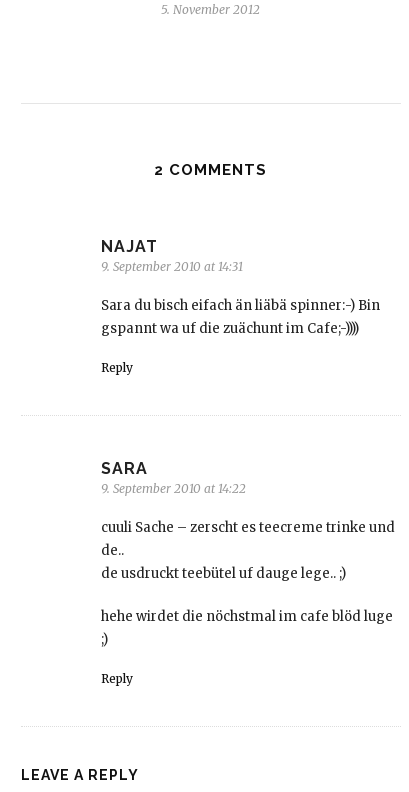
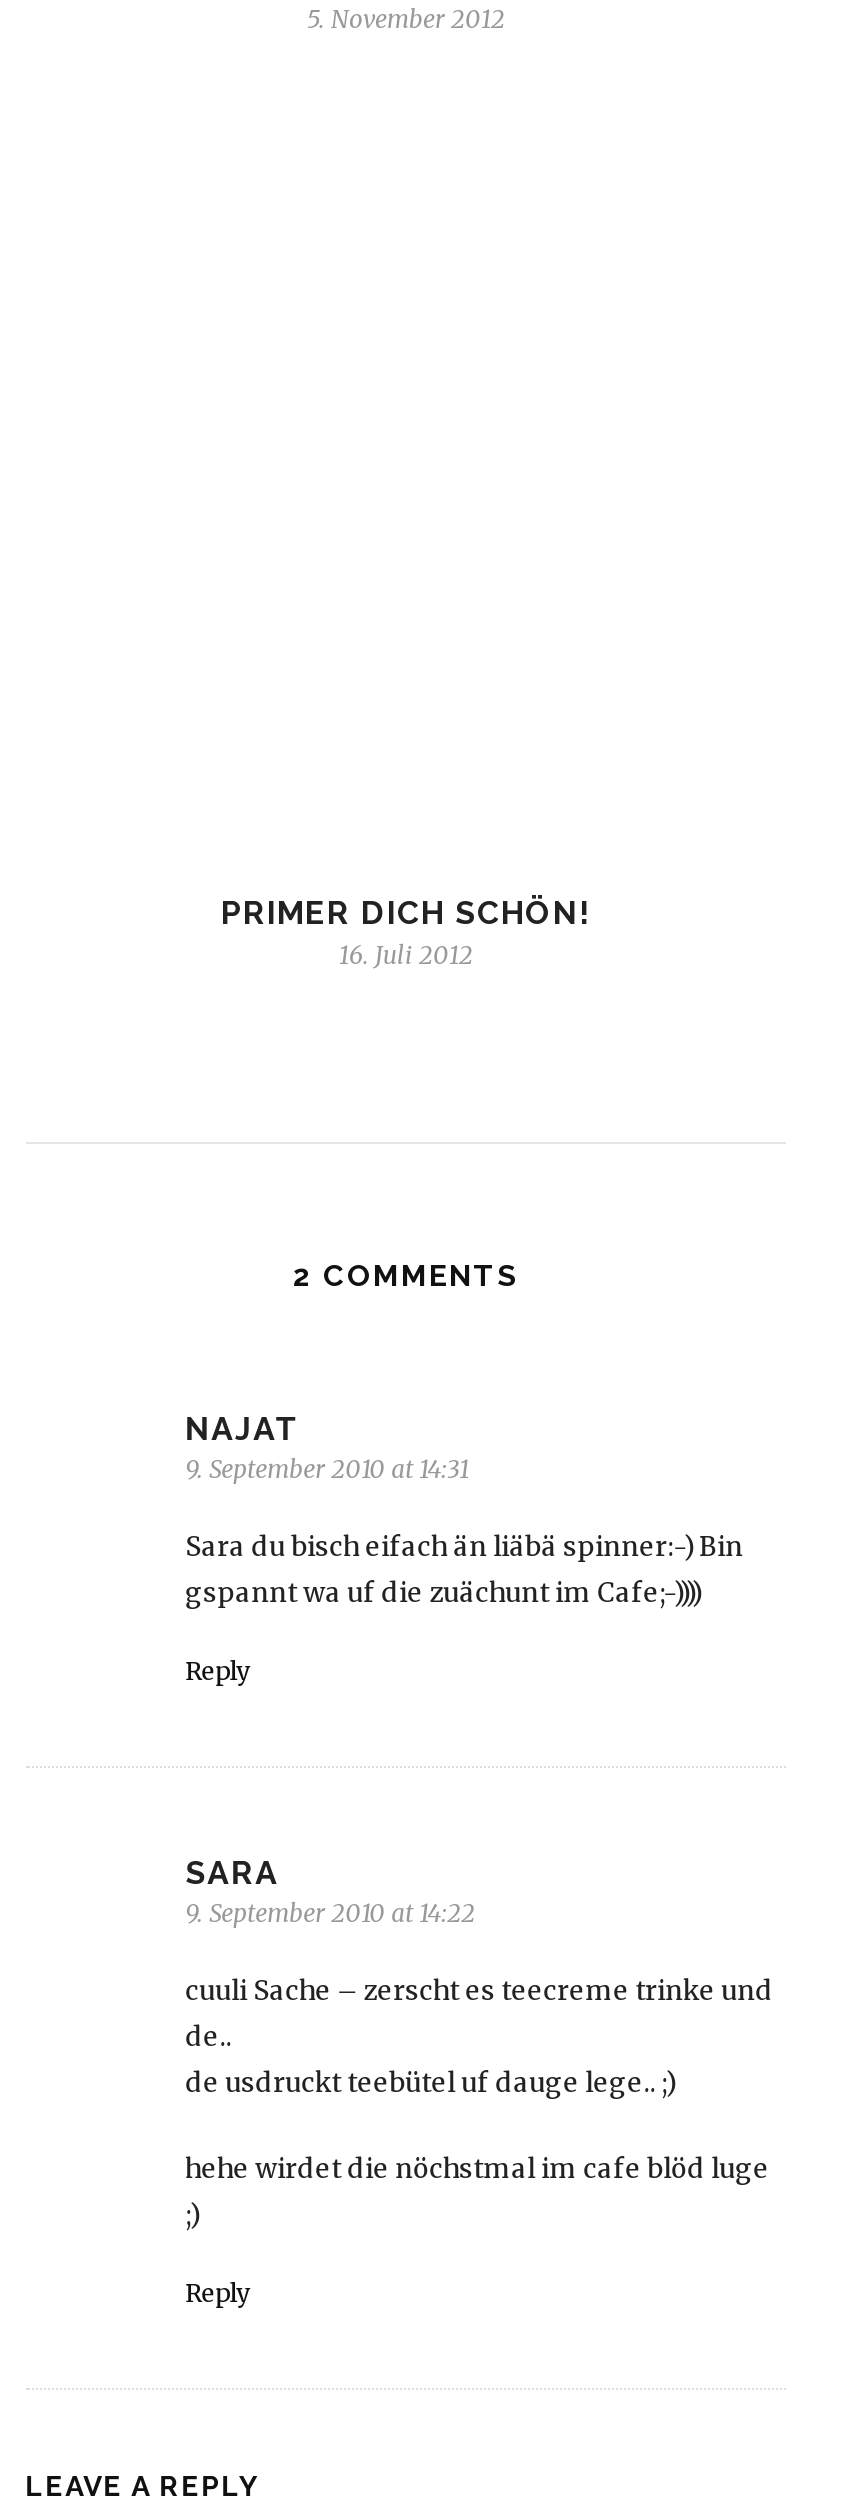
none -> [221,894,591,970] PRIMER DICH SCHÖN! | 16. Juli 2012

